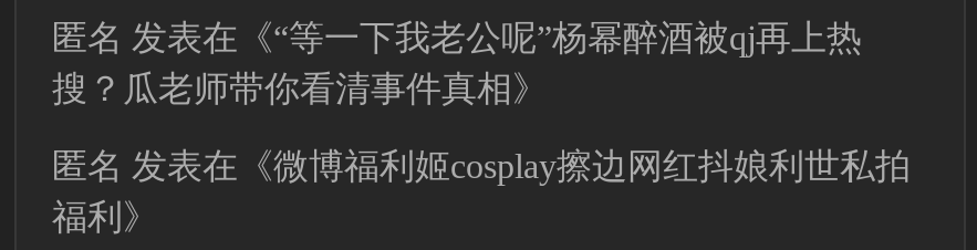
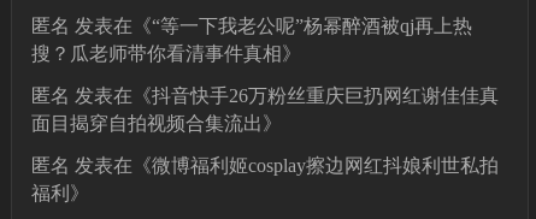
none -> [31,85,499,133] 匿名发表在《抖音快手26万粉丝重庆巨扔网红谢佳佳真 | 面目揭穿自拍视频合集流出》

